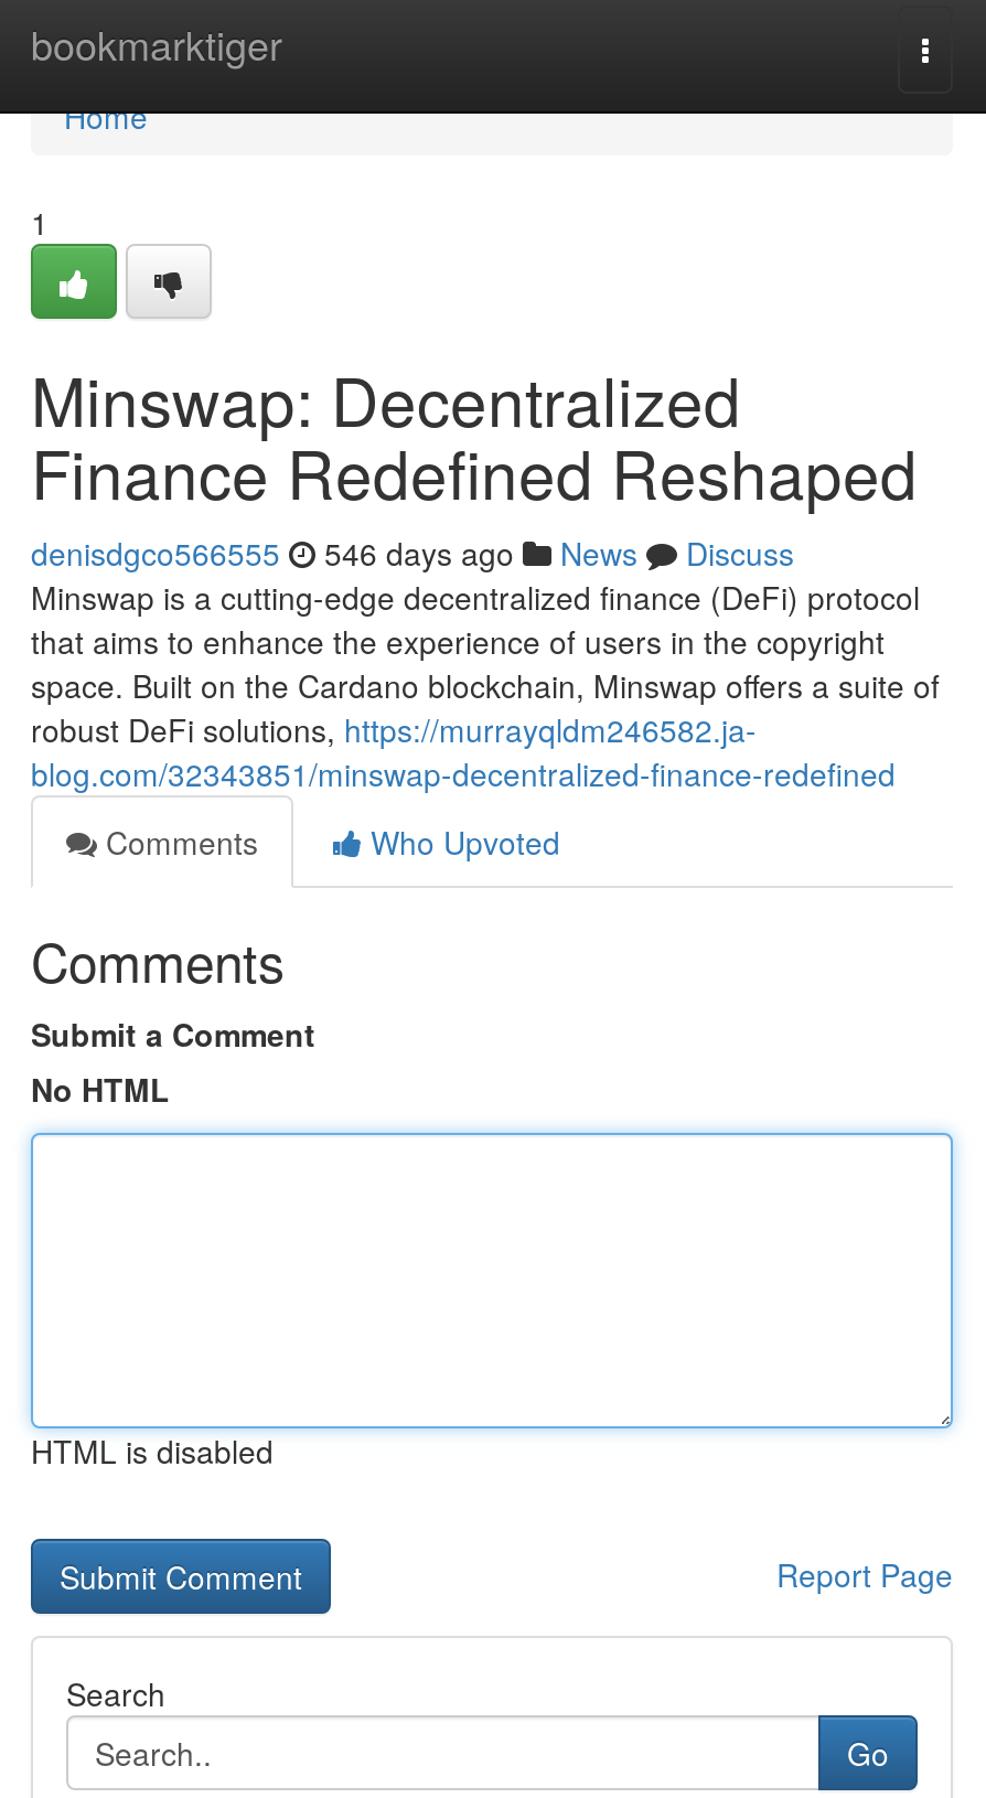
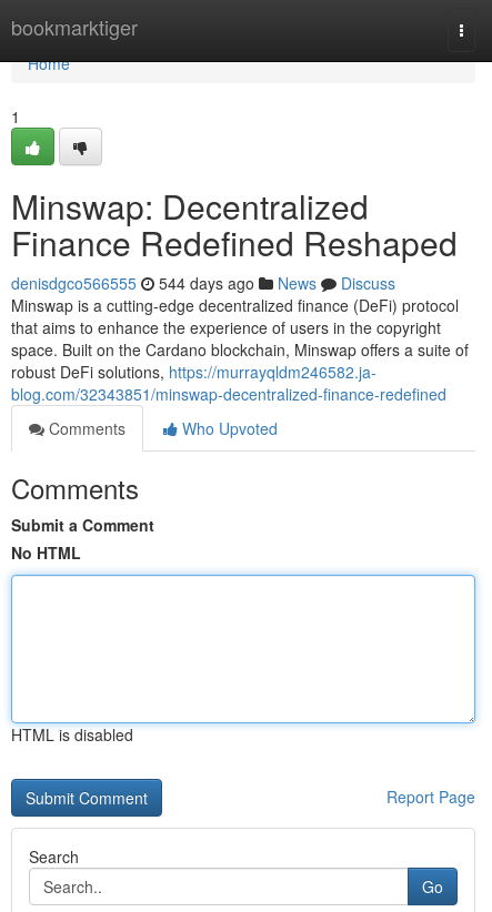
[31,531,794,575] denisdgco566555 546 days ago News Discuss -> [11,272,395,294] denisdgco566555 544 days ago News Discuss

